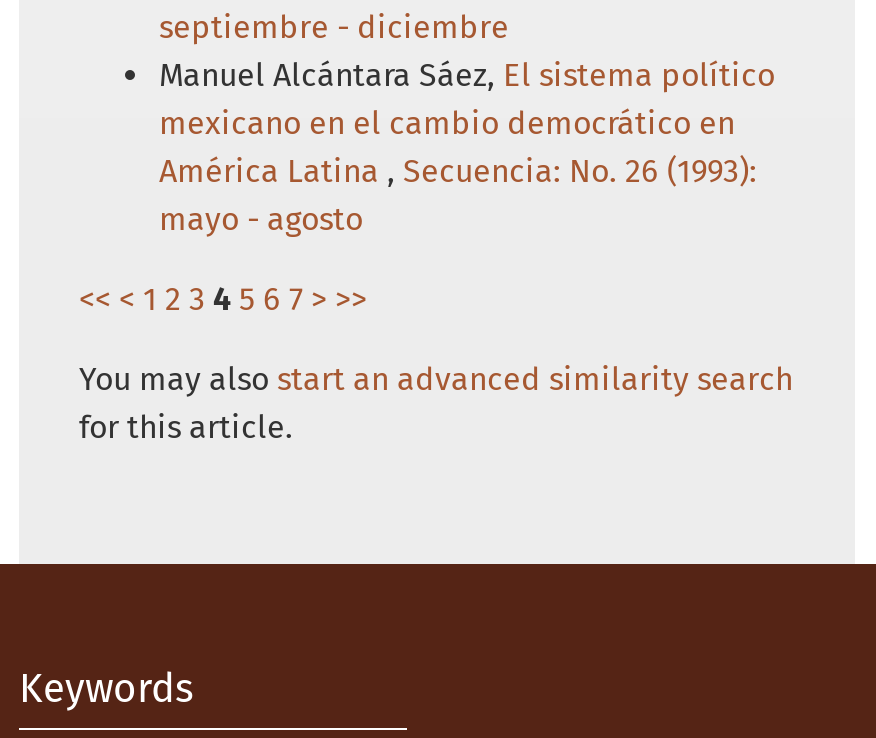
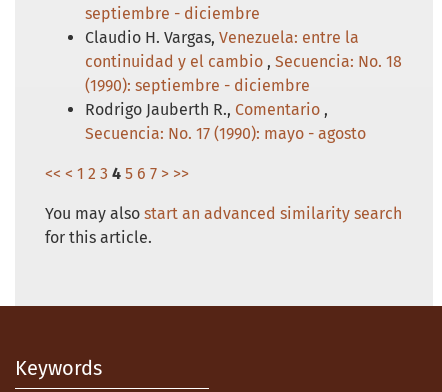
[159,56,775,238] Manuel Alcántara Sáez, El sistema político | mexicano en el cambio democrático en | América Latina, Secuencia: No. 26 (1993): | mayo - agosto -> [85,28,402,143] Claudio H. Vargas, Venezuela: entre la | continuidad y el cambio, Secuencia: No. 18 | (1990): septiembre - diciembre | Rodrigo Jauberth R., Comentario, | Secuencia: No. 17 (1990): mayo - agosto

